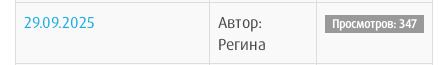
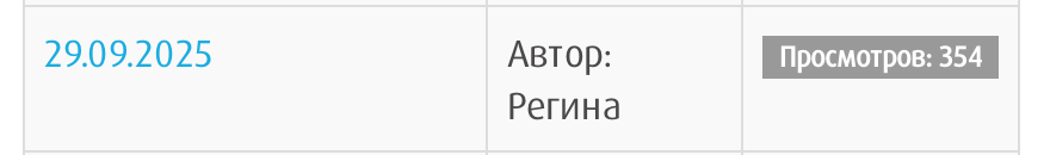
[332,16,417,31] Просмотров: 347 -> [779,37,982,73] Просмотров: 354

